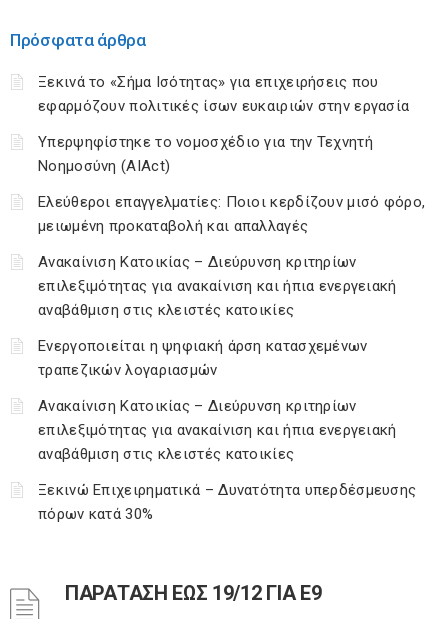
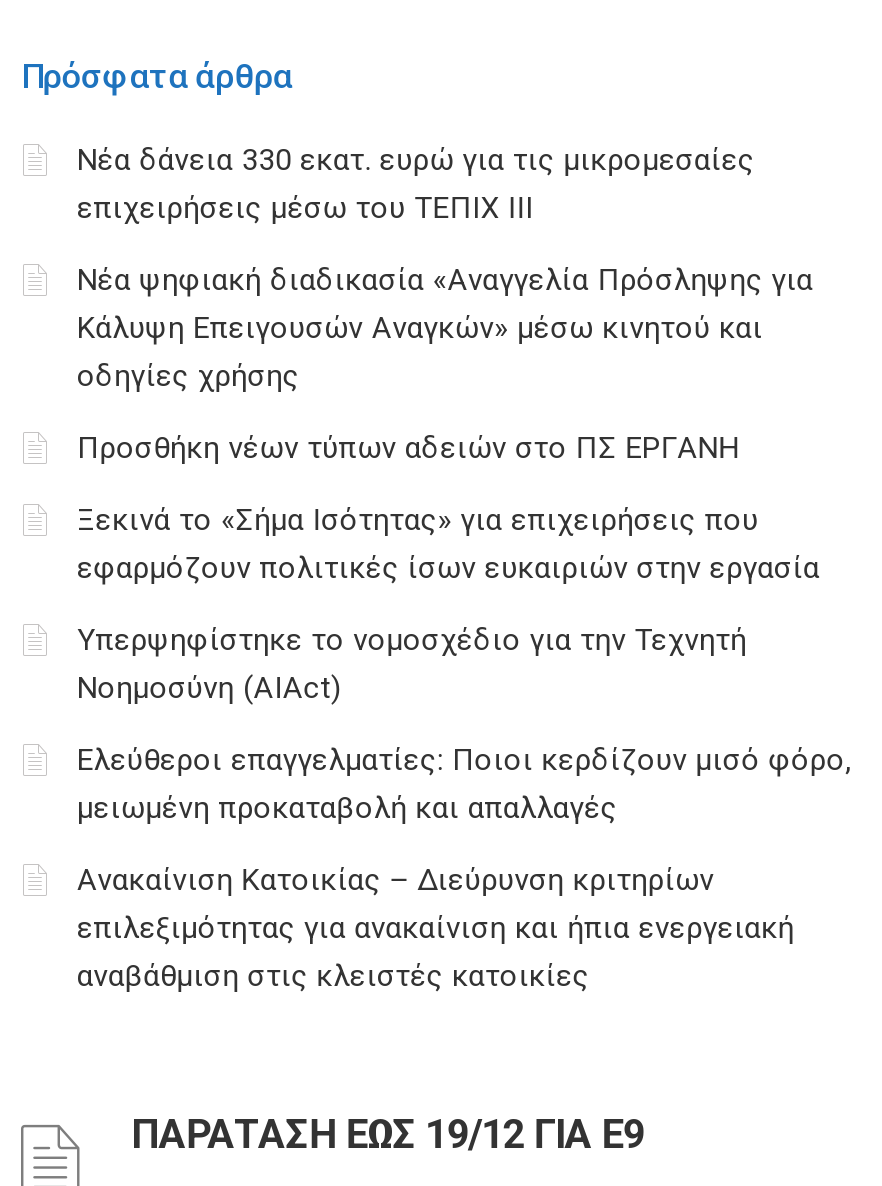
none -> [77,142,813,466] Νέα δάνεια 330 εκατ. ευρώ για τις μικρομεσαίες | επιχειρήσεις μέσω του ΤΕΠΙΧ ΙΙΙ | Νέα ψηφιακή διαδικασία «Αναγγελία Πρόσληψης για | Κάλυψη Επειγουσών Αναγκών» μέσω κινητού και | οδηγίες χρήσης | Προσθήκη νέων τύπων αδειών στο ΠΣ ΕΡΓΑΝΗ
moved [38,73,425,319] -> [77,502,852,994]: Ξεκινά το «Σήμα Ισότητας» για επιχειρήσεις που | εφαρμόζουν πολιτικές ίσων ευκαιριών στην εργασία | Υπερψηφίστηκε το νομοσχέδιο για την Τεχνητή | ... | επιλεξιμότητας για ανακαίνιση και ήπια ενεργειακή | αναβάθμιση στις κλειστές κατοικίες
[38,337,416,523] Ενεργοποιείται η ψηφιακή άρση κατασχεμένων | τραπεζικών λογαριασμών | Ανακαίνιση Κατοικίας – Διεύρυνση κριτηρίων | επιλεξιμότητας για ανακαίνιση και ήπια ενεργειακή | αναβάθμιση στις κλειστές κατοικίες | Ξεκινώ Επιχειρηματικά – Δυνατότητα υπερδέσμευσης | πόρων κατά 30% -> none

